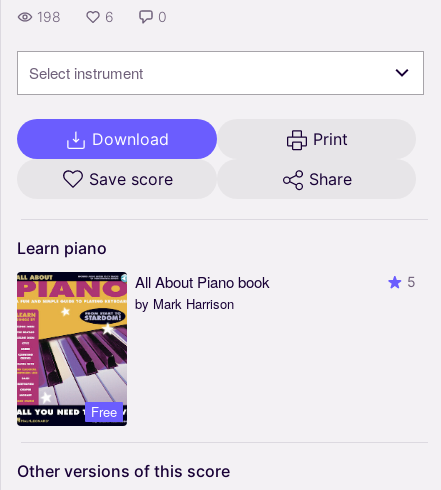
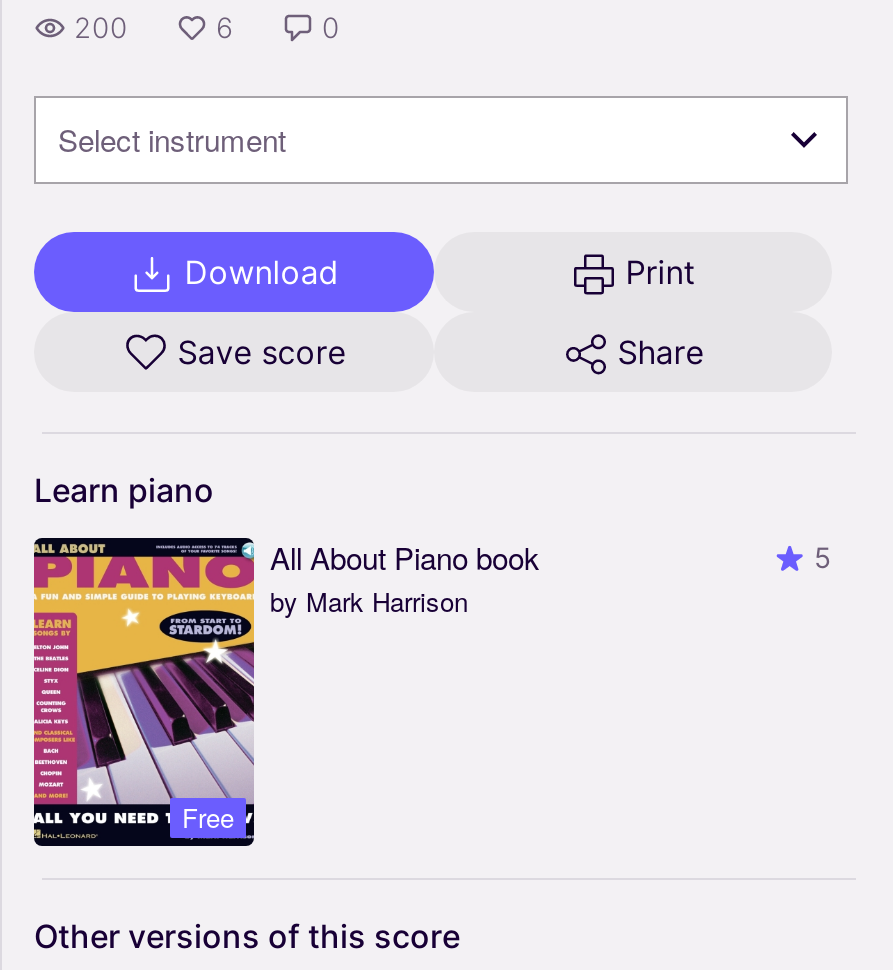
[37,8,61,25] 198 -> [74,11,128,45] 200

